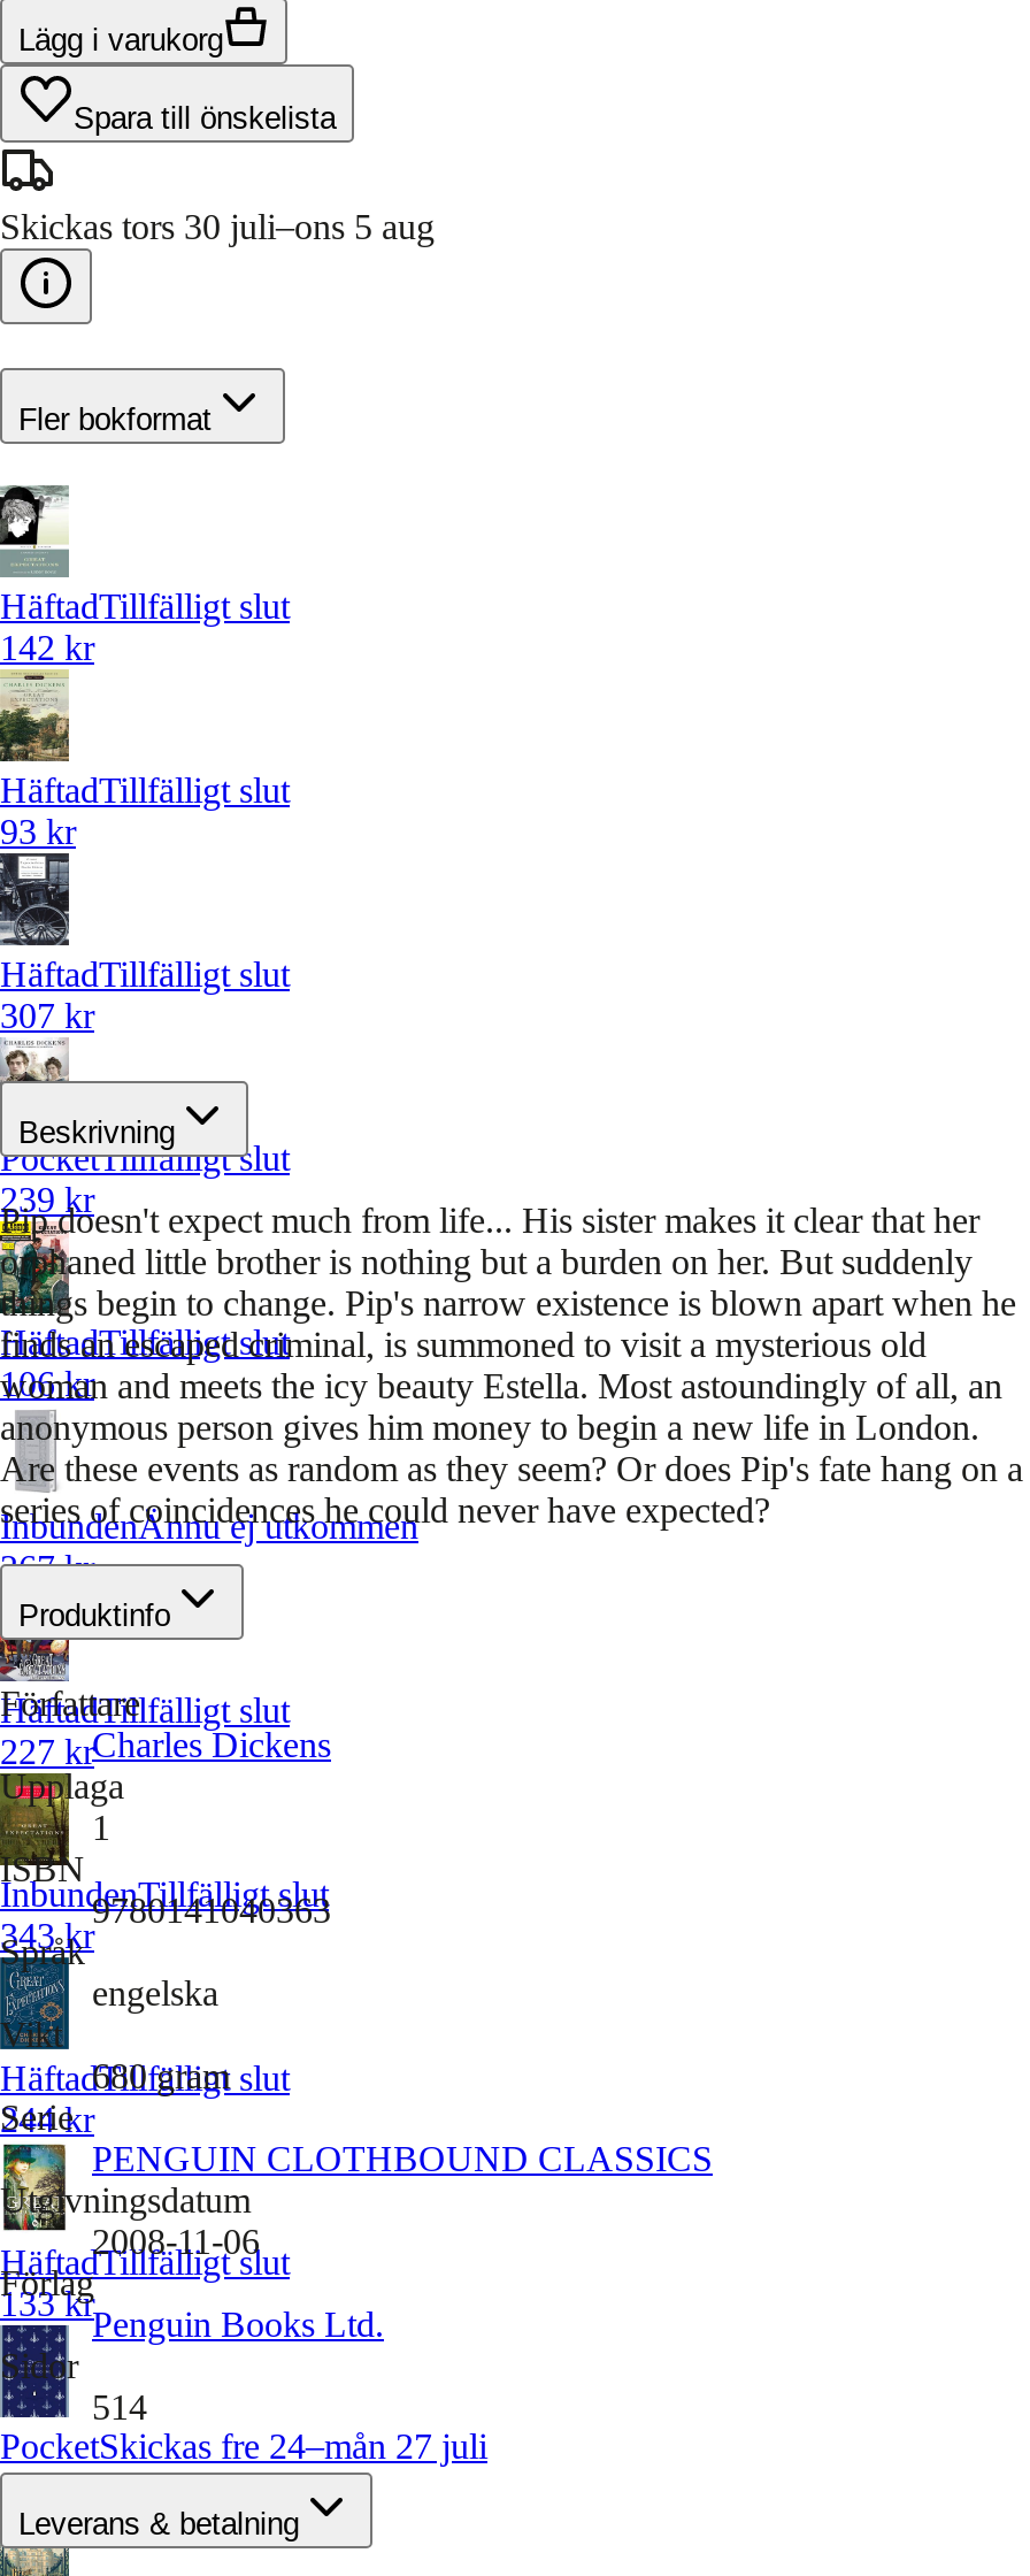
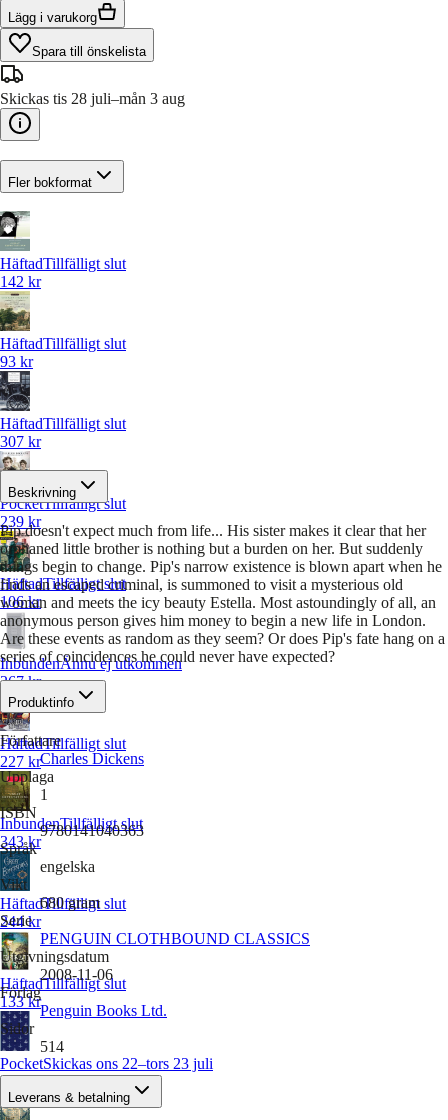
[0,207,435,246] Skickas tors 30 juli–ons 5 aug -> [0,90,185,107] Skickas tis 28 juli–mån 3 aug
[0,2427,487,2466] PocketSkickas fre 24–mån 27 juli -> [0,1055,213,1072] PocketSkickas ons 22–tors 23 juli

